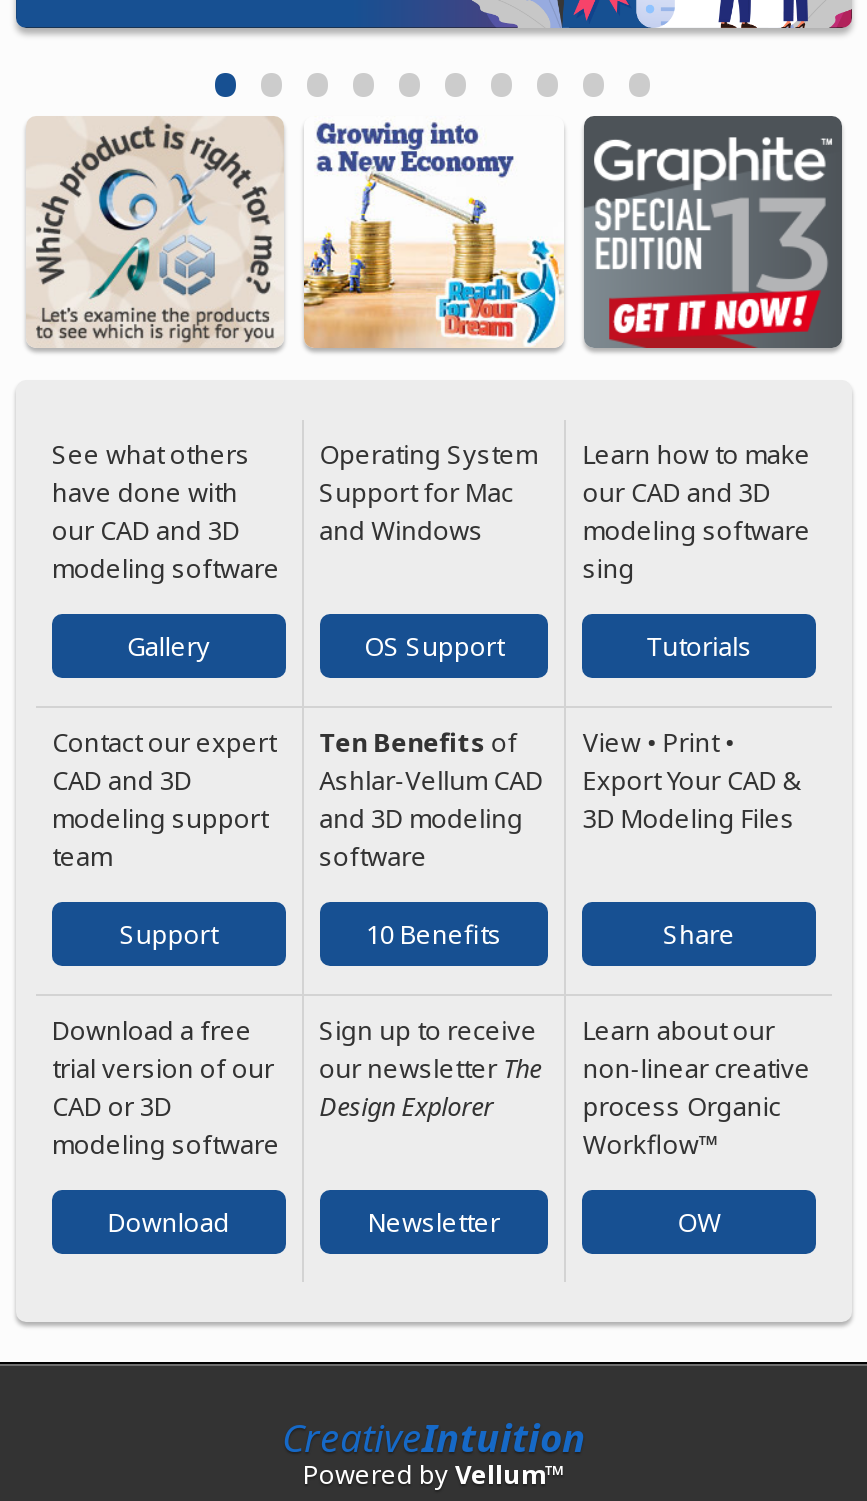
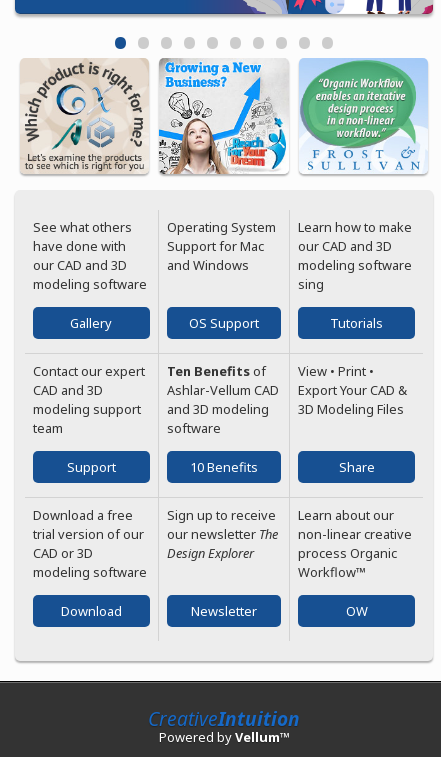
[582,114,844,350] [image] -> [299,58,428,174] [image]
[304,152,564,350] [image] -> [158,76,288,175] [image]

